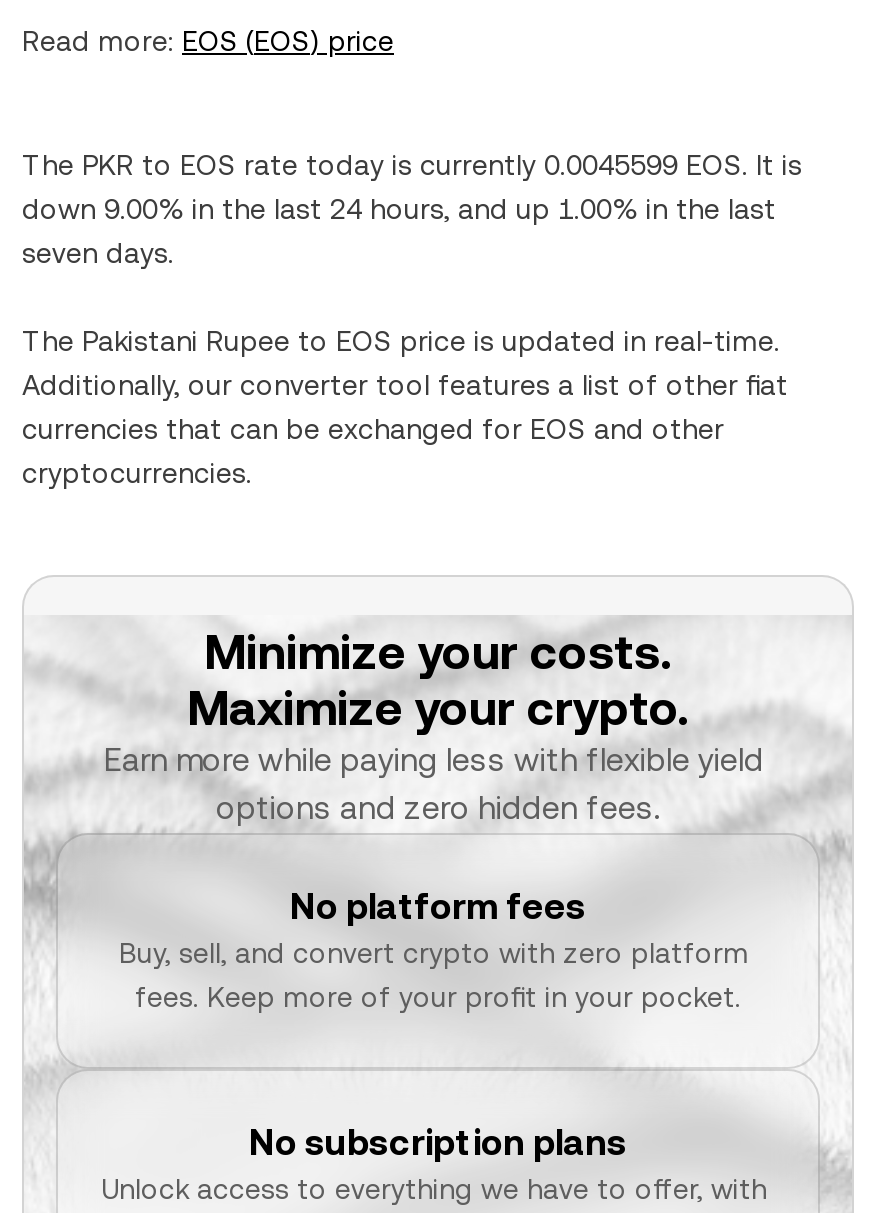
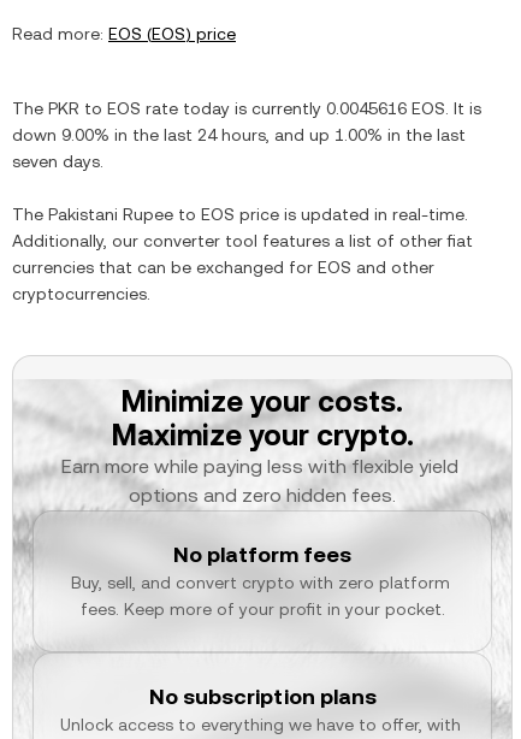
[22,149,802,181] The PKR to EOS rate today is currently 0.0045599 EOS. It is -> [12,99,481,118] The PKR to EOS rate today is currently 0.0045616 EOS. It is

